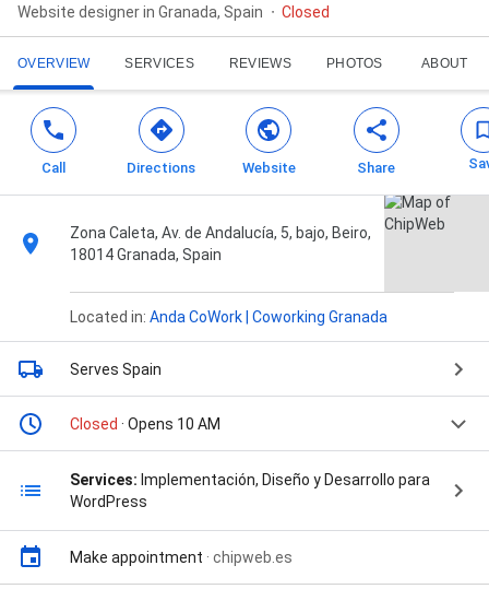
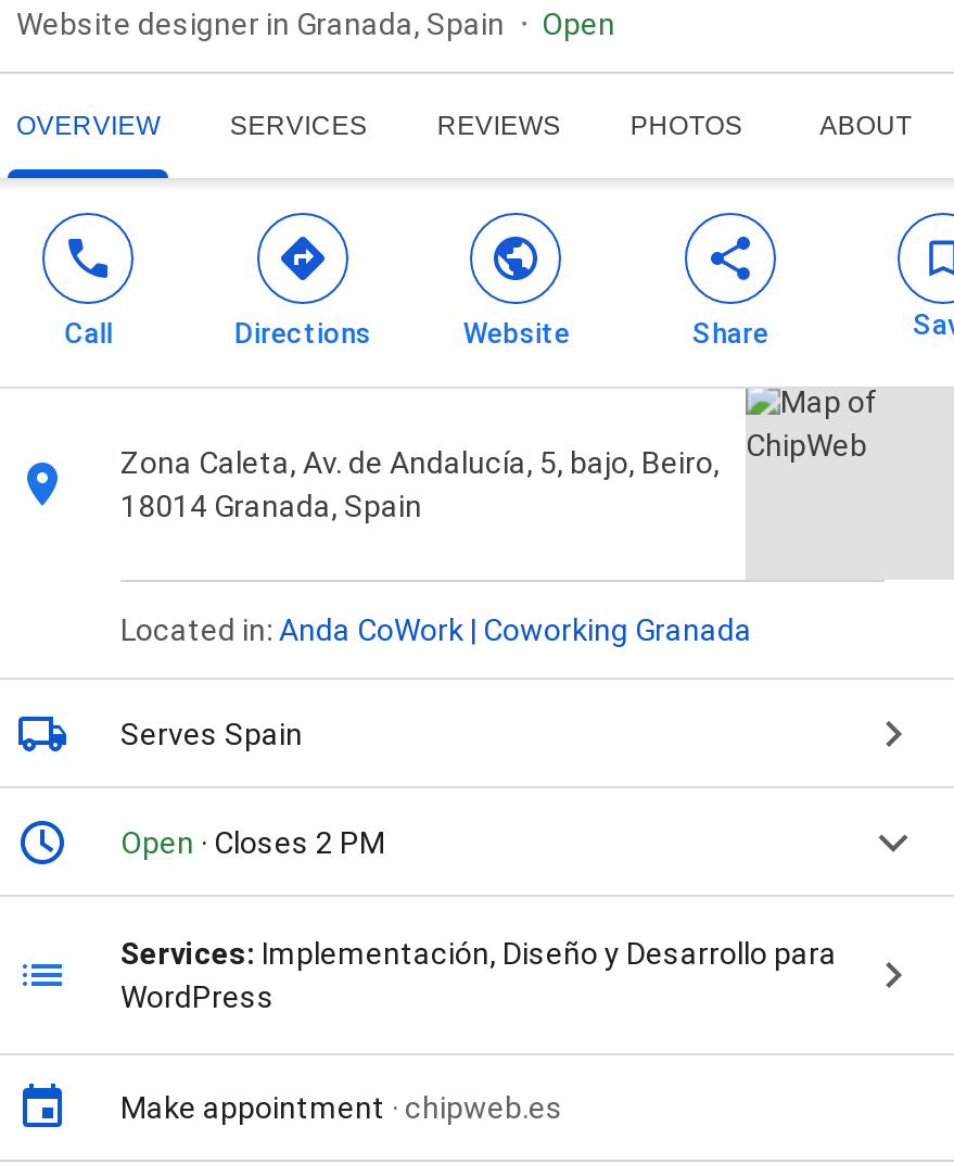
[282,3,330,21] Closed -> [542,7,615,42] Open
[70,415,220,433] Closed · Opens 10 AM -> [120,826,385,860] Open · Closes 2 PM

